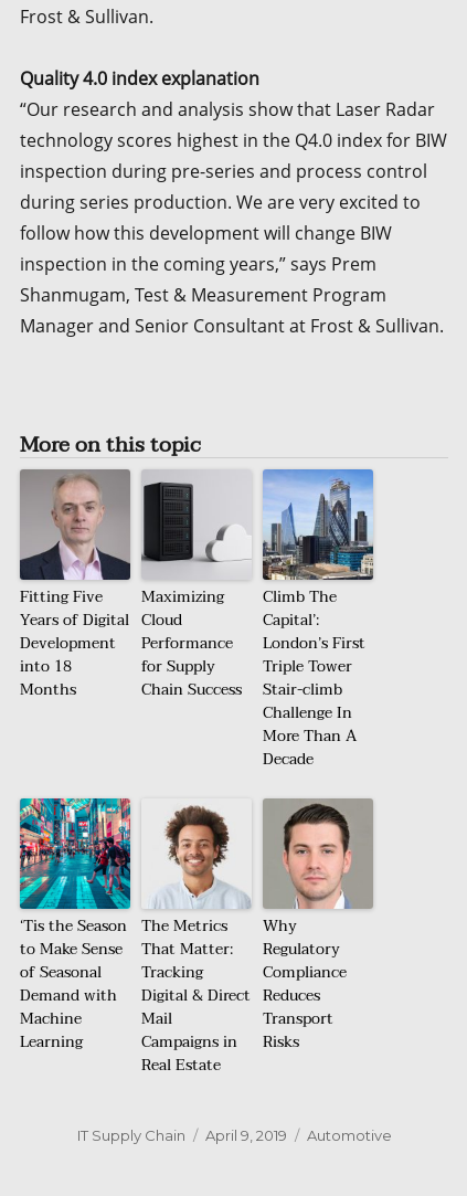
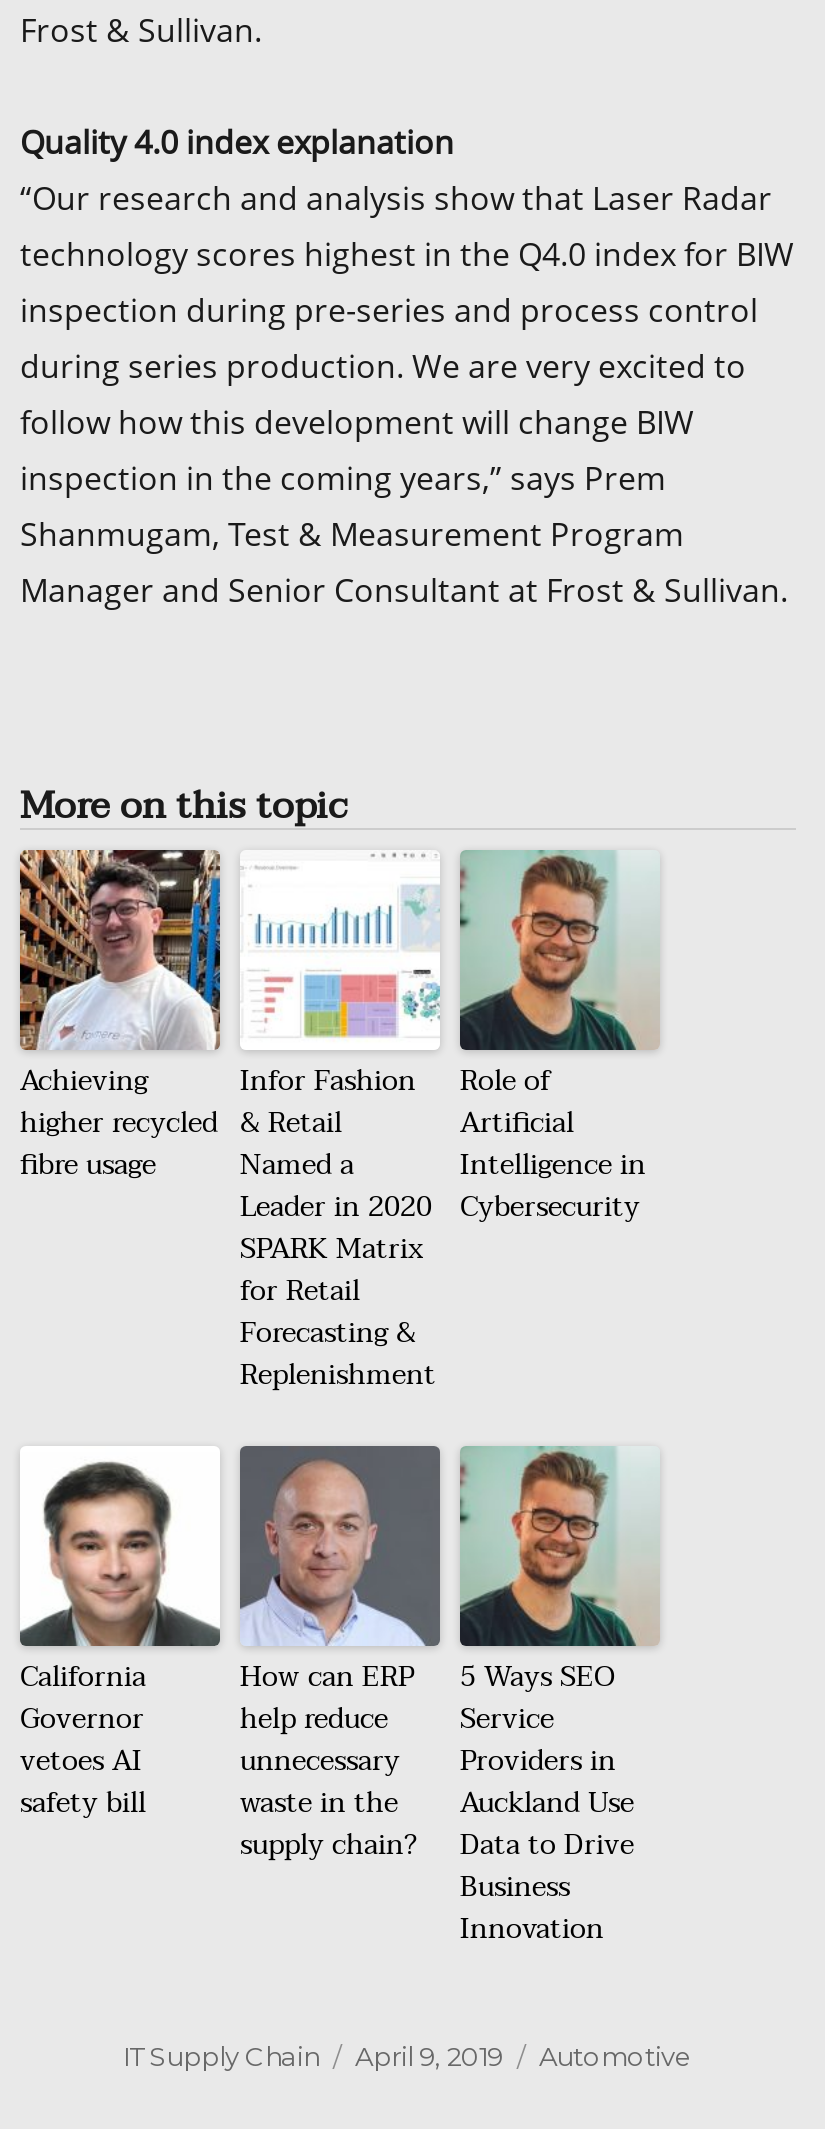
[19,469,131,702] [image] | Fitting Five | Years of Digital | Development | into 18 | Months -> [18,850,222,1188] [image] | Achieving | higher recycled | fibre usage
[140,469,252,702] [image] | Maximizing | Cloud | Performance | for Supply | Chain Success -> [240,852,442,1398] [image] | Infor Fashion | & Retail | Named a | Leader in 2020 | SPARK Matrix | for Retail | Forecasting & | Replenishment
[263,468,374,772] [image] | Climb The | Capital’: | London’s First | Triple Tower | Stair-climb | Challenge In | More Than A | Decade -> [458,850,660,1230] [image] | Role of | Artificial | Intelligence in | Cybersecurity
[19,797,131,1055] [image] | ‘Tis the Season | to Make Sense | of Seasonal | Demand with | Machine | Learning -> [18,1446,222,1826] [image] | California | Governor | vetoes AI | safety bill
[141,798,252,1078] [image] | The Metrics | That Matter: | Tracking | Digital & Direct | Mail | Campaigns in | Real Estate -> [238,1444,442,1868] [image] | How can ERP | help reduce | unnecessary | waste in the | supply chain?
[263,797,373,1055] [image] | Why | Regulatory | Compliance | Reduces | Transport | Risks -> [460,1446,660,1952] [image] | 5 Ways SEO | Service | Providers in | Auckland Use | Data to Drive | Business | Innovation

